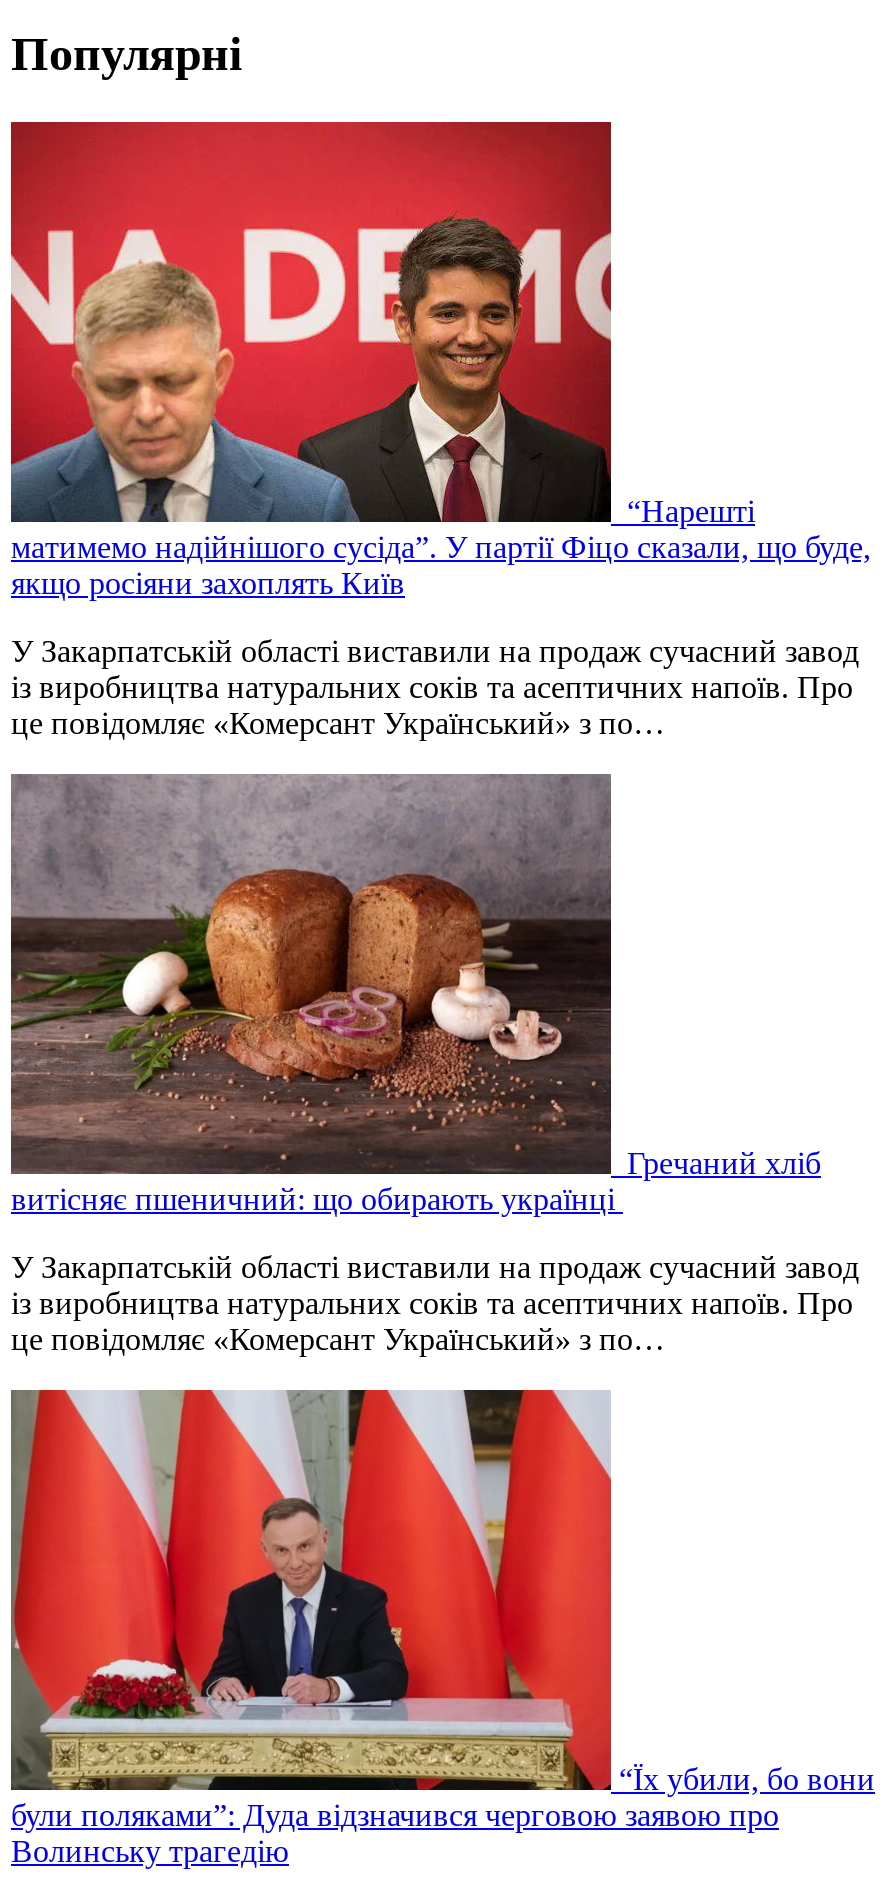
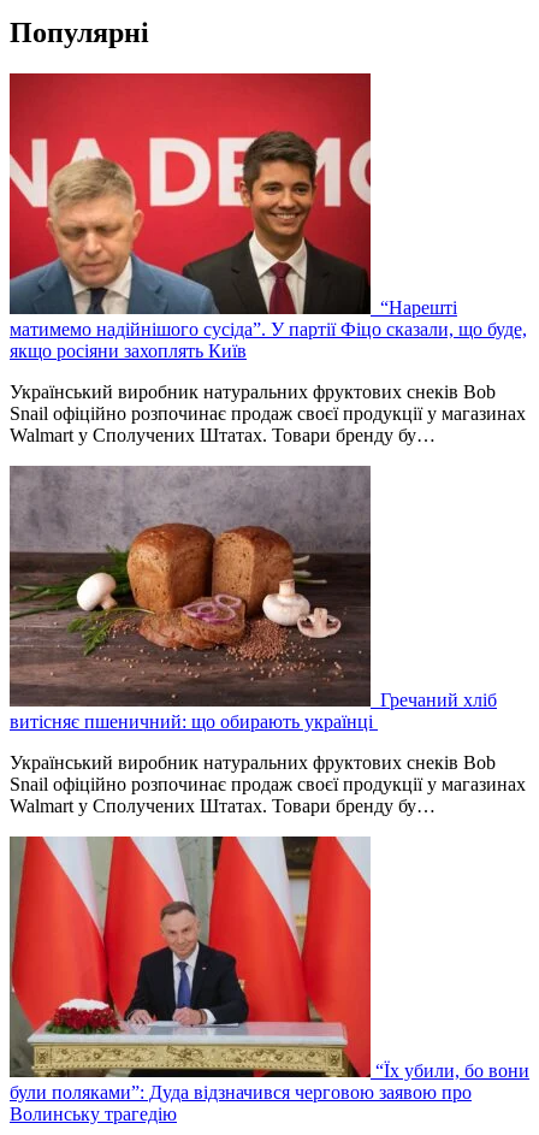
[11,634,859,740] У Закарпатській області виставили на продаж сучасний завод | із виробництва натуральних соків та асептичних напоїв. Про | це повідомляє «Комерсант Український» з по… -> [10,382,526,446] Український виробник натуральних фруктових снеків Bob | Snail офіційно розпочинає продаж своєї продукції у магазинах | Walmart у Сполучених Штатах. Товари бренду бу…
[11,1250,859,1356] У Закарпатській області виставили на продаж сучасний завод | із виробництва натуральних соків та асептичних напоїв. Про | це повідомляє «Комерсант Український» з по… -> [10,752,526,816] Український виробник натуральних фруктових снеків Bob | Snail офіційно розпочинає продаж своєї продукції у магазинах | Walmart у Сполучених Штатах. Товари бренду бу…

